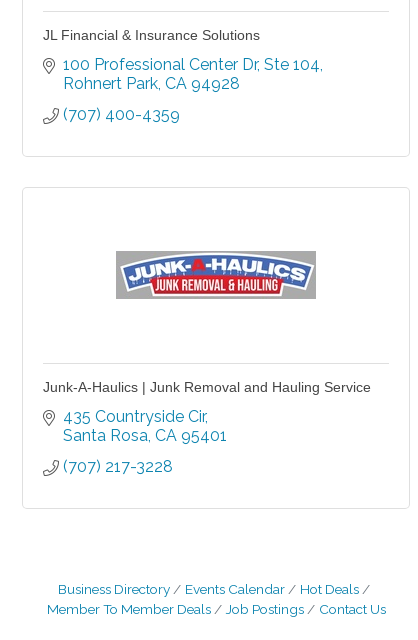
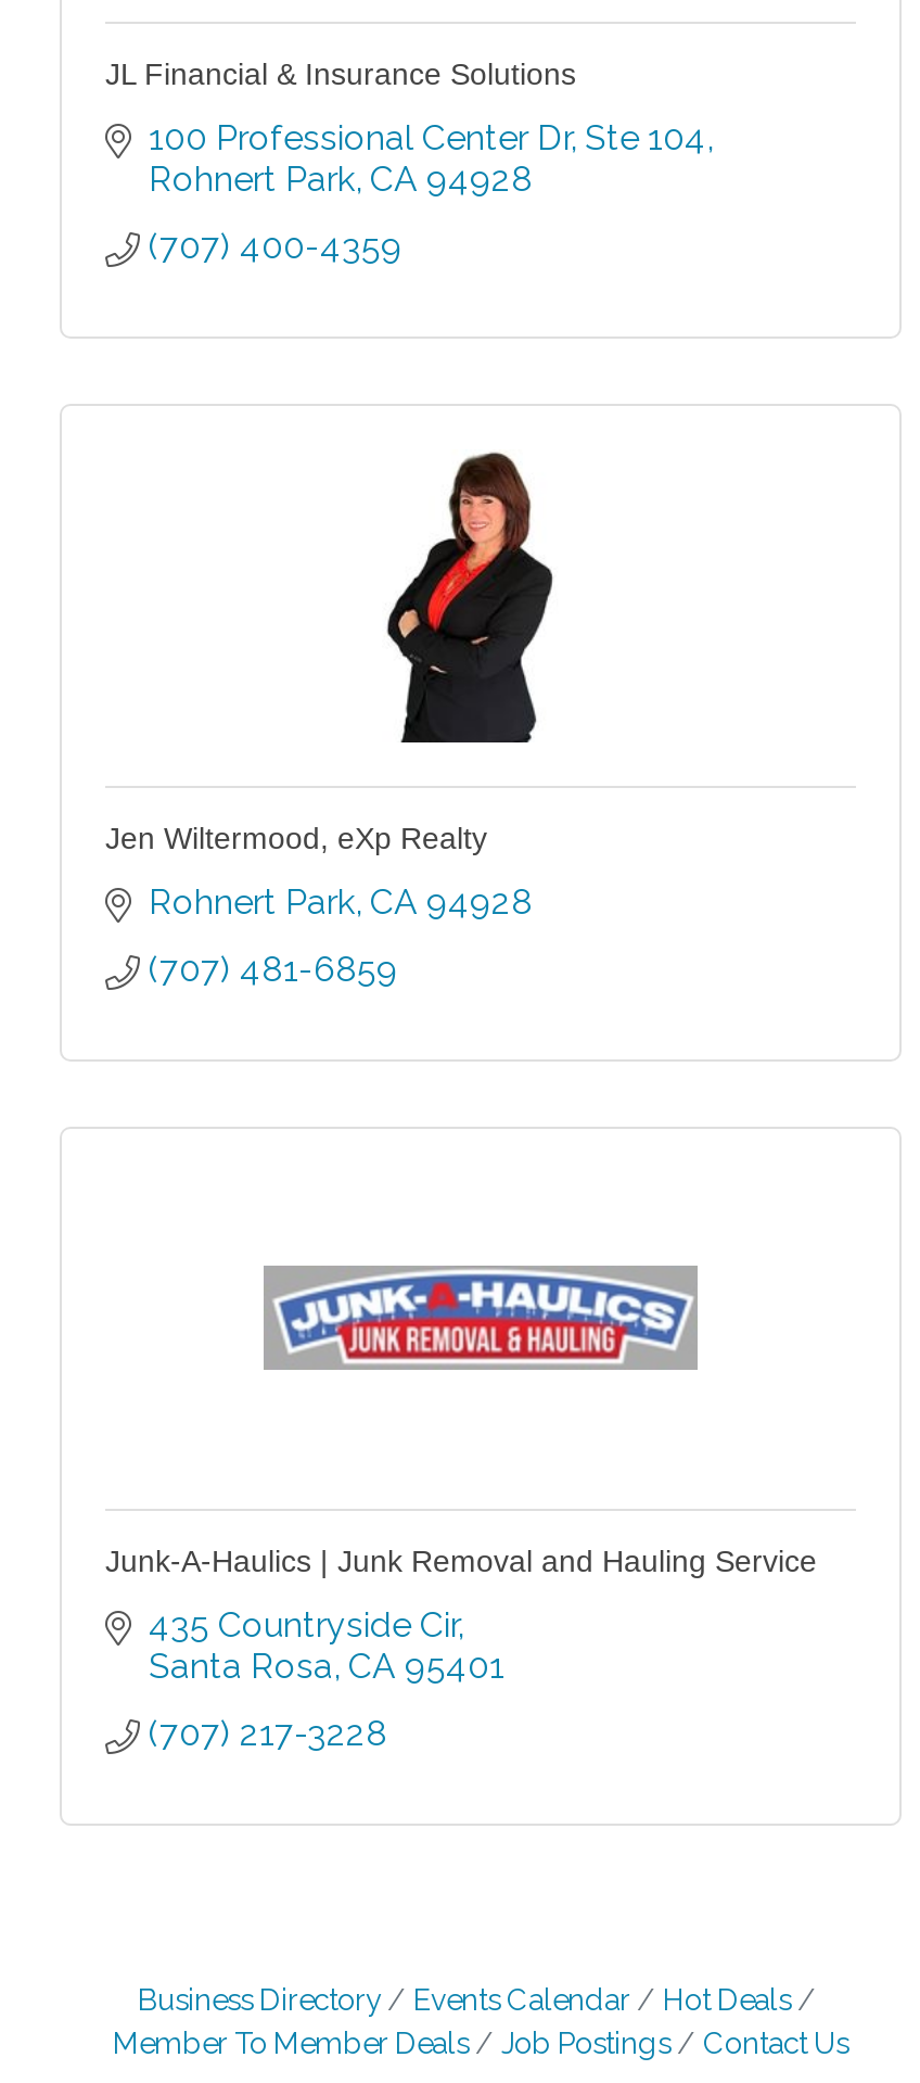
none -> [105,449,554,989] [image] | Jen Wiltermood, eXp Realty | Rohnert Park CA 94928 | (707) 481-6859

